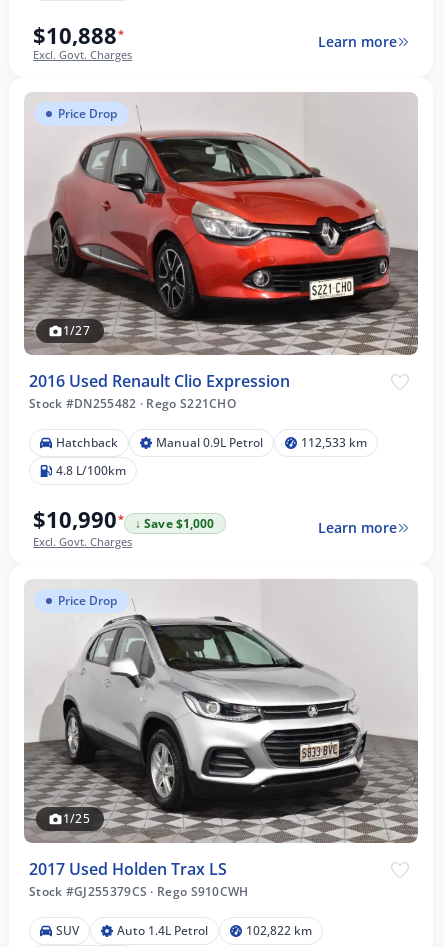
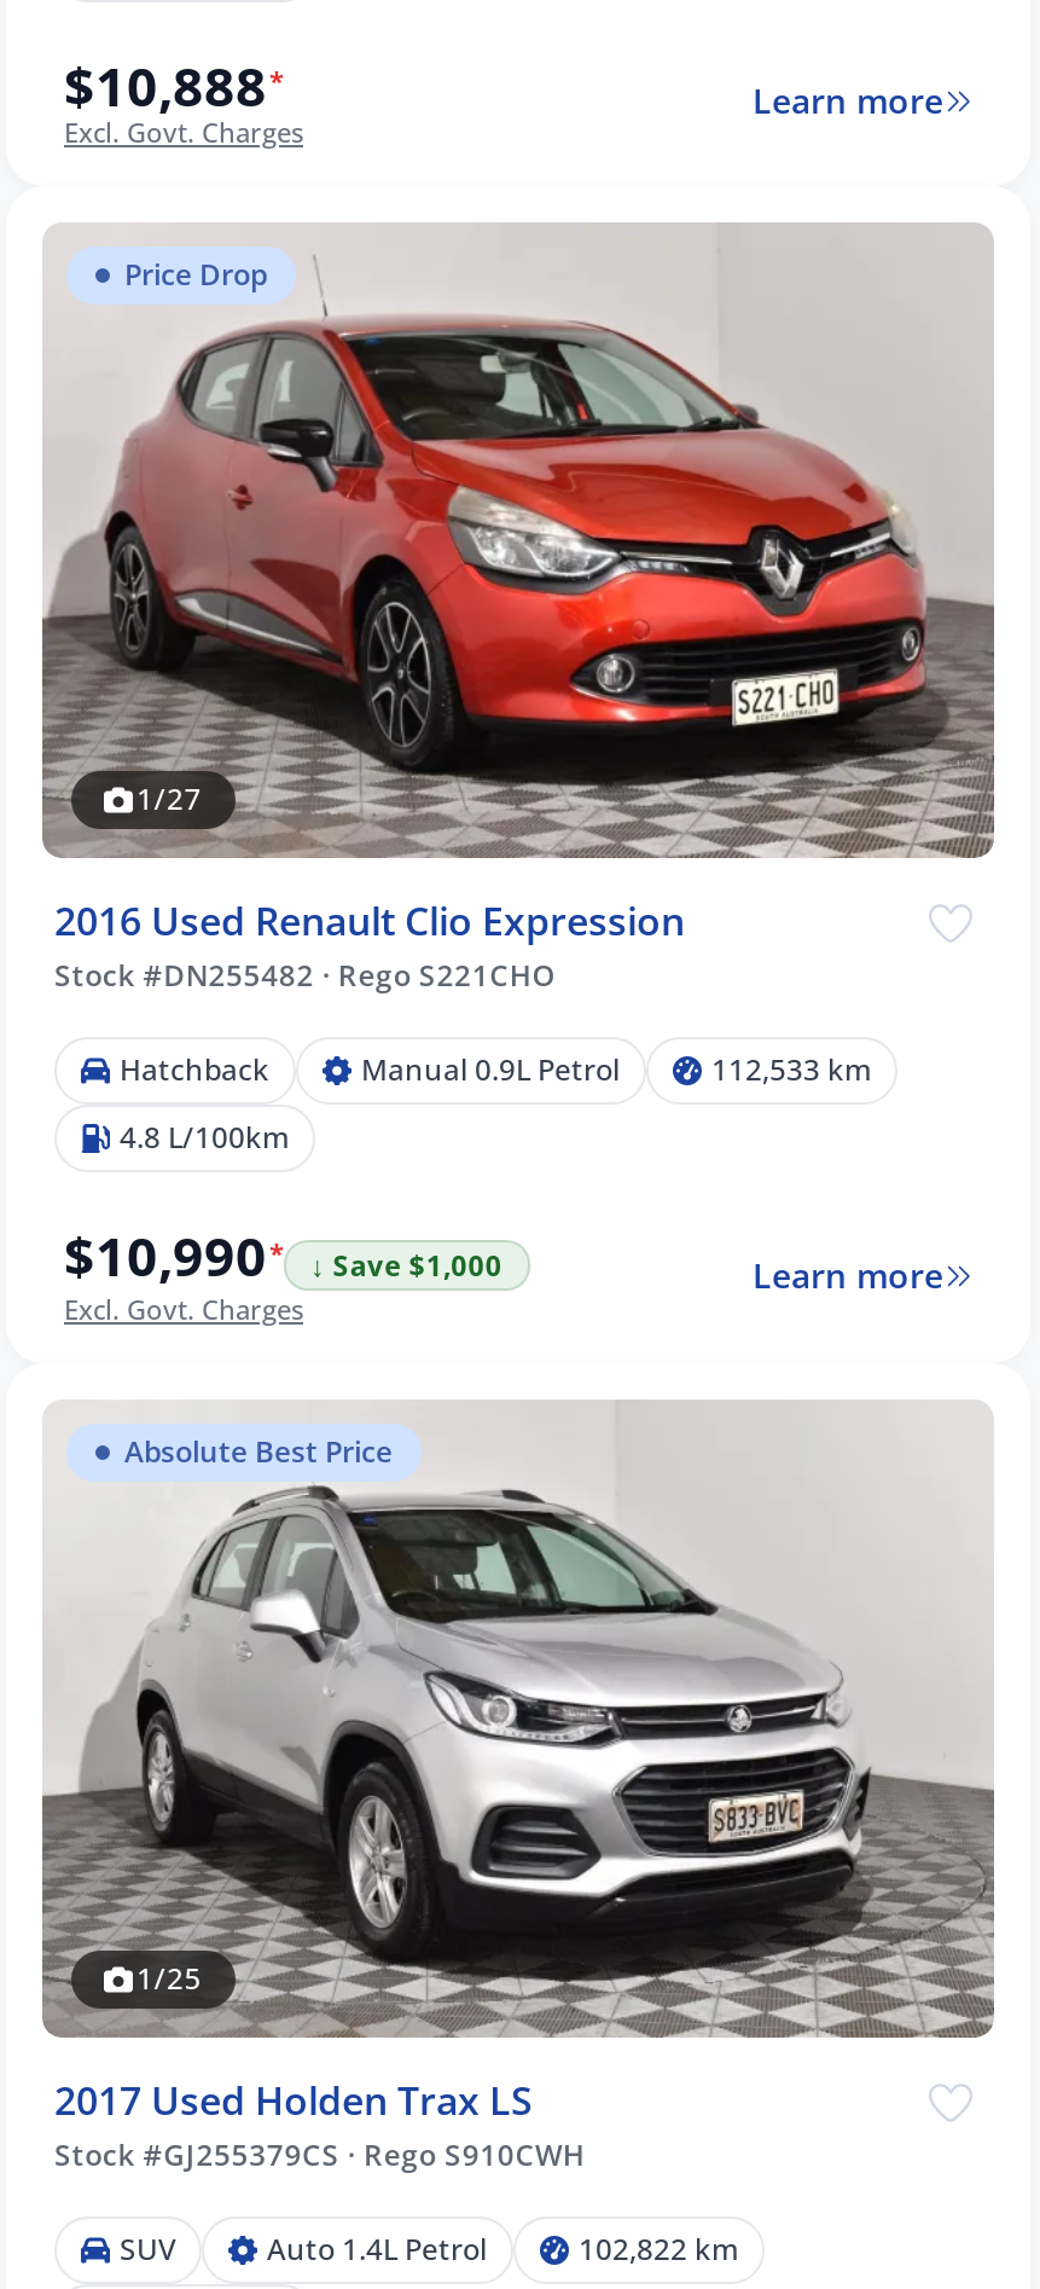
[58,592,117,609] Price Drop -> [124,1432,393,1473] Absolute Best Price

